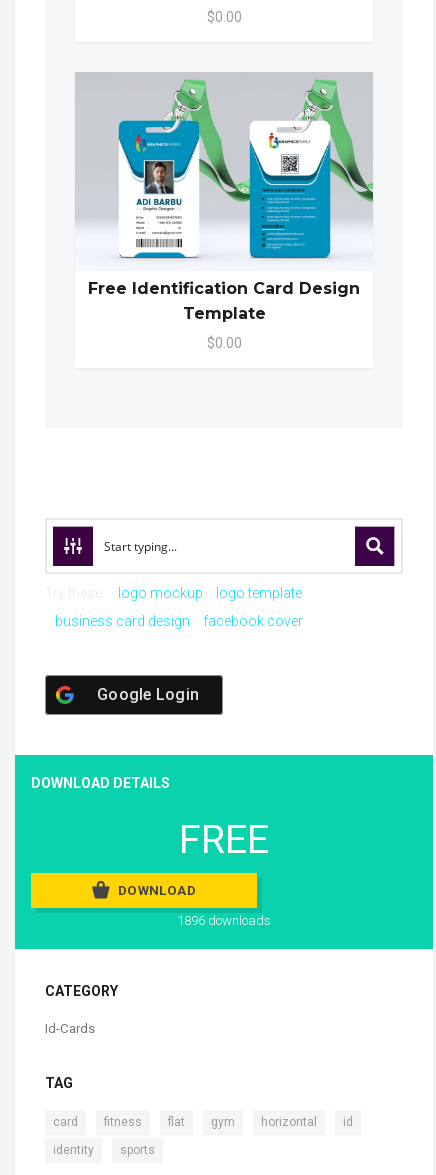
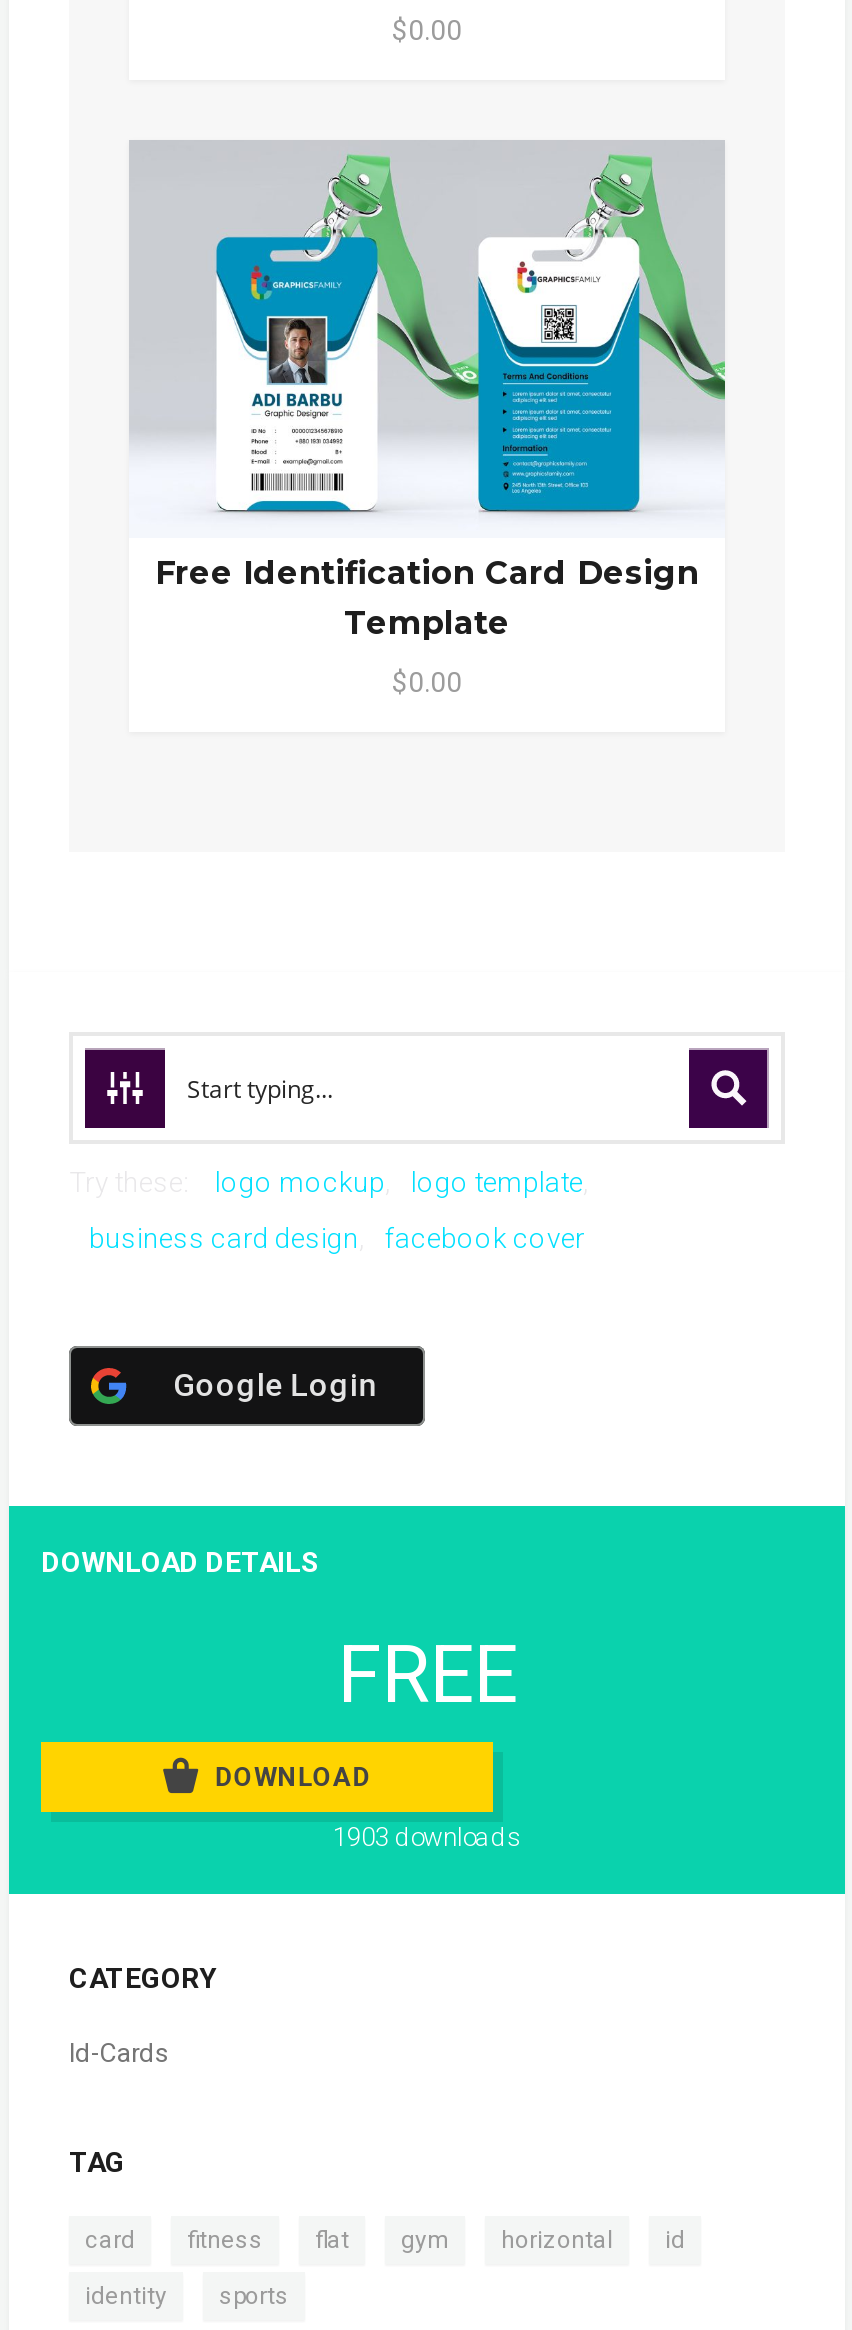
[177,913,271,928] 1896 downloads -> [333,1822,521,1852] 1903 downloads

